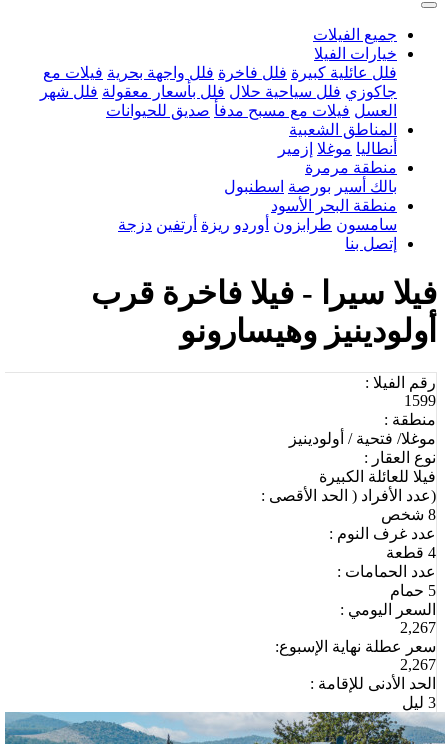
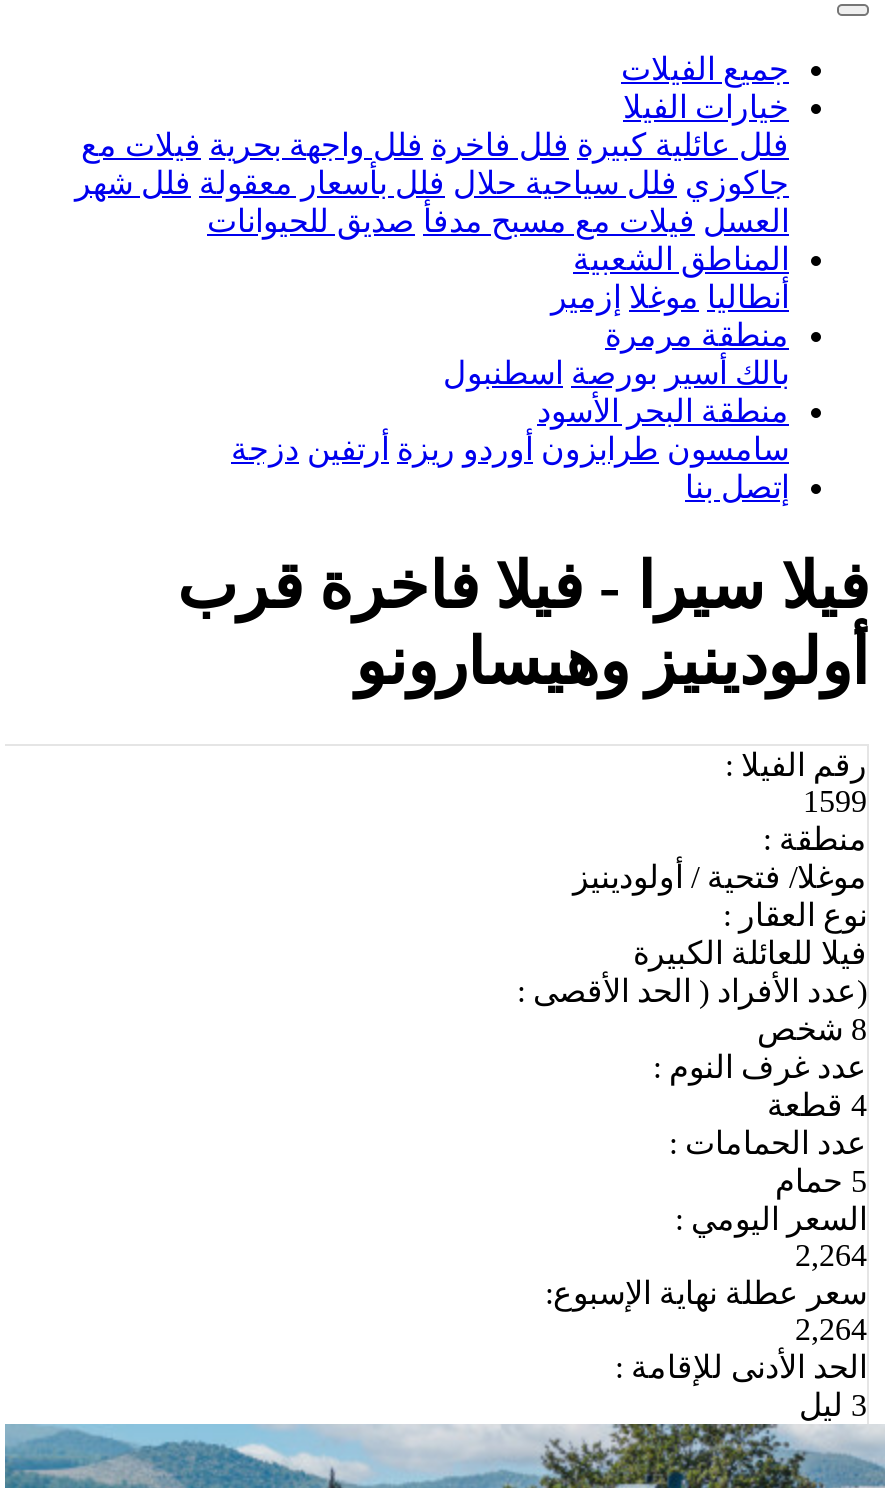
[400,619,436,636] 2,267 -> [795,1238,867,1272] 2,264
[400,656,436,673] 2,267 -> [795,1312,867,1346] 2,264

